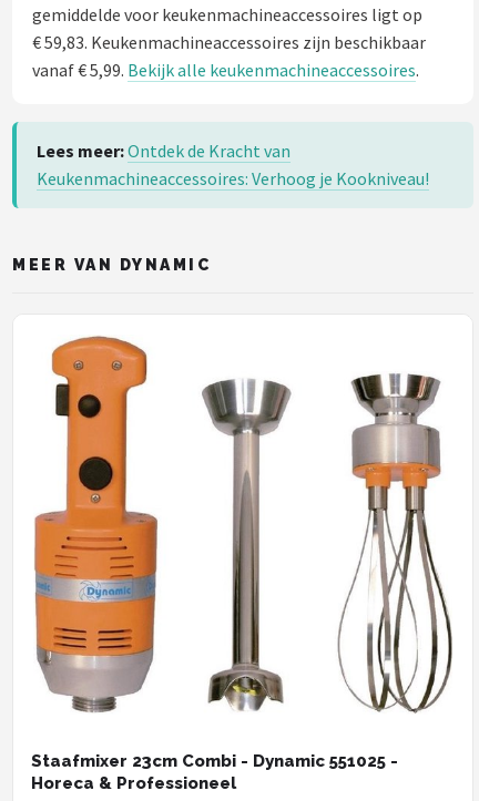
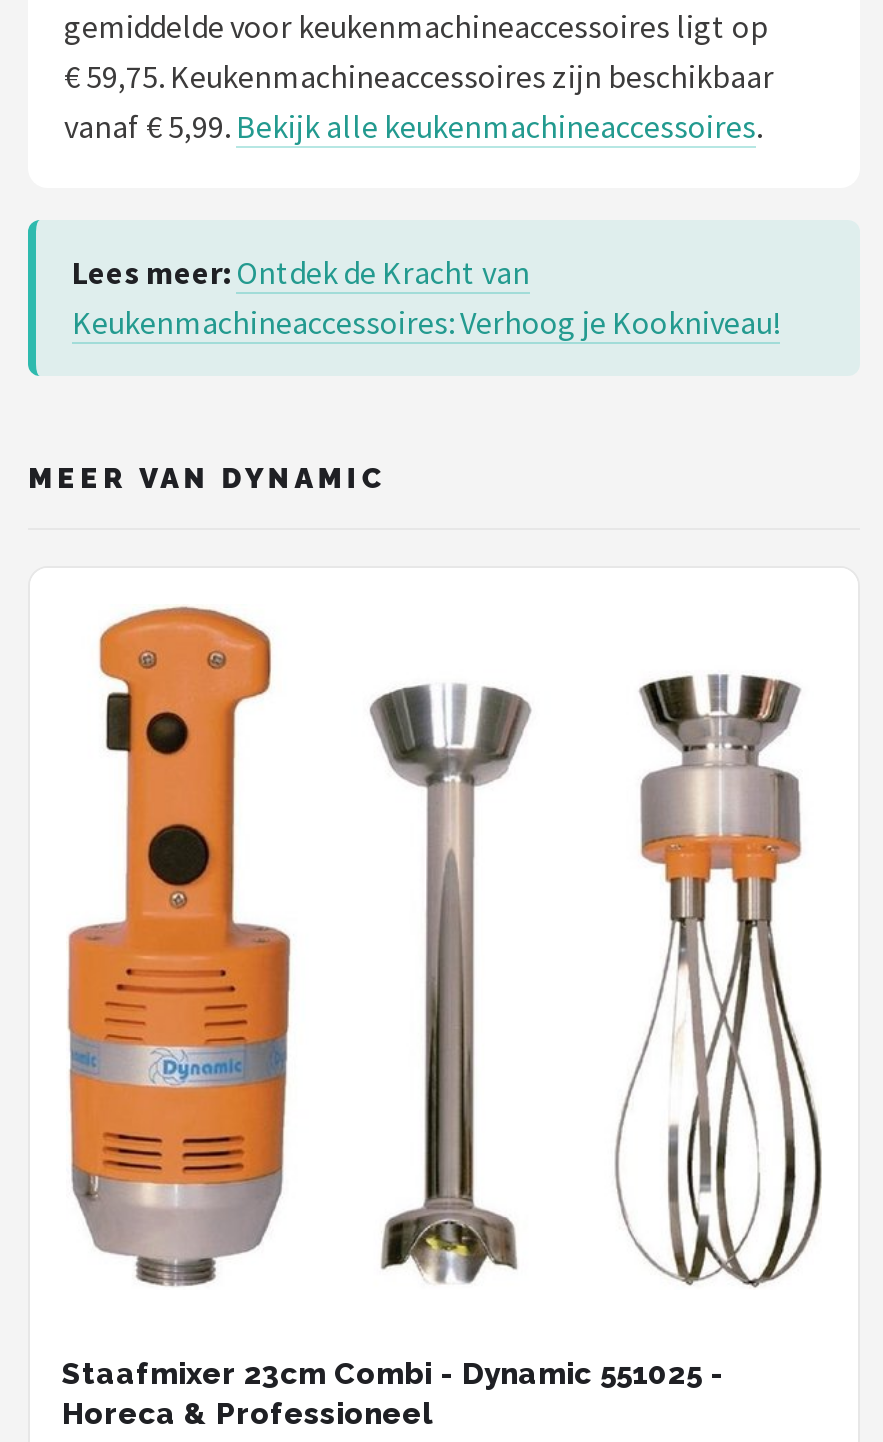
[32,31,426,53] € 59,83. Keukenmachineaccessoires zijn beschikbaar -> [64,56,774,96] € 59,75. Keukenmachineaccessoires zijn beschikbaar

